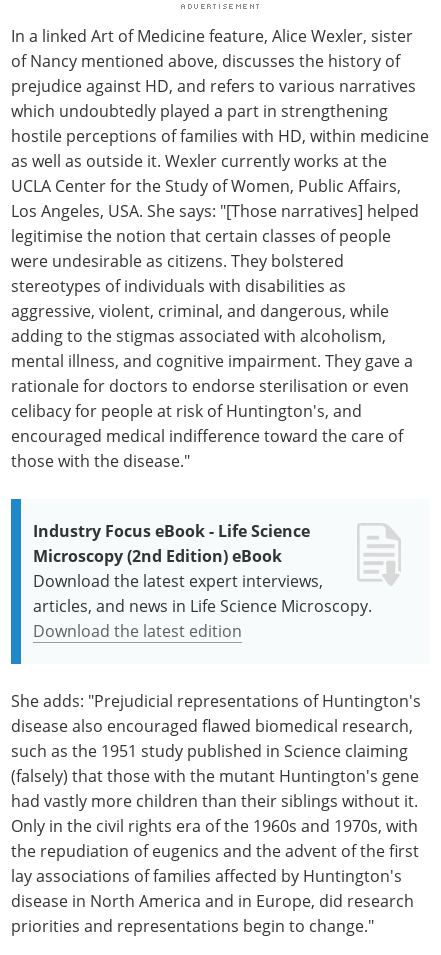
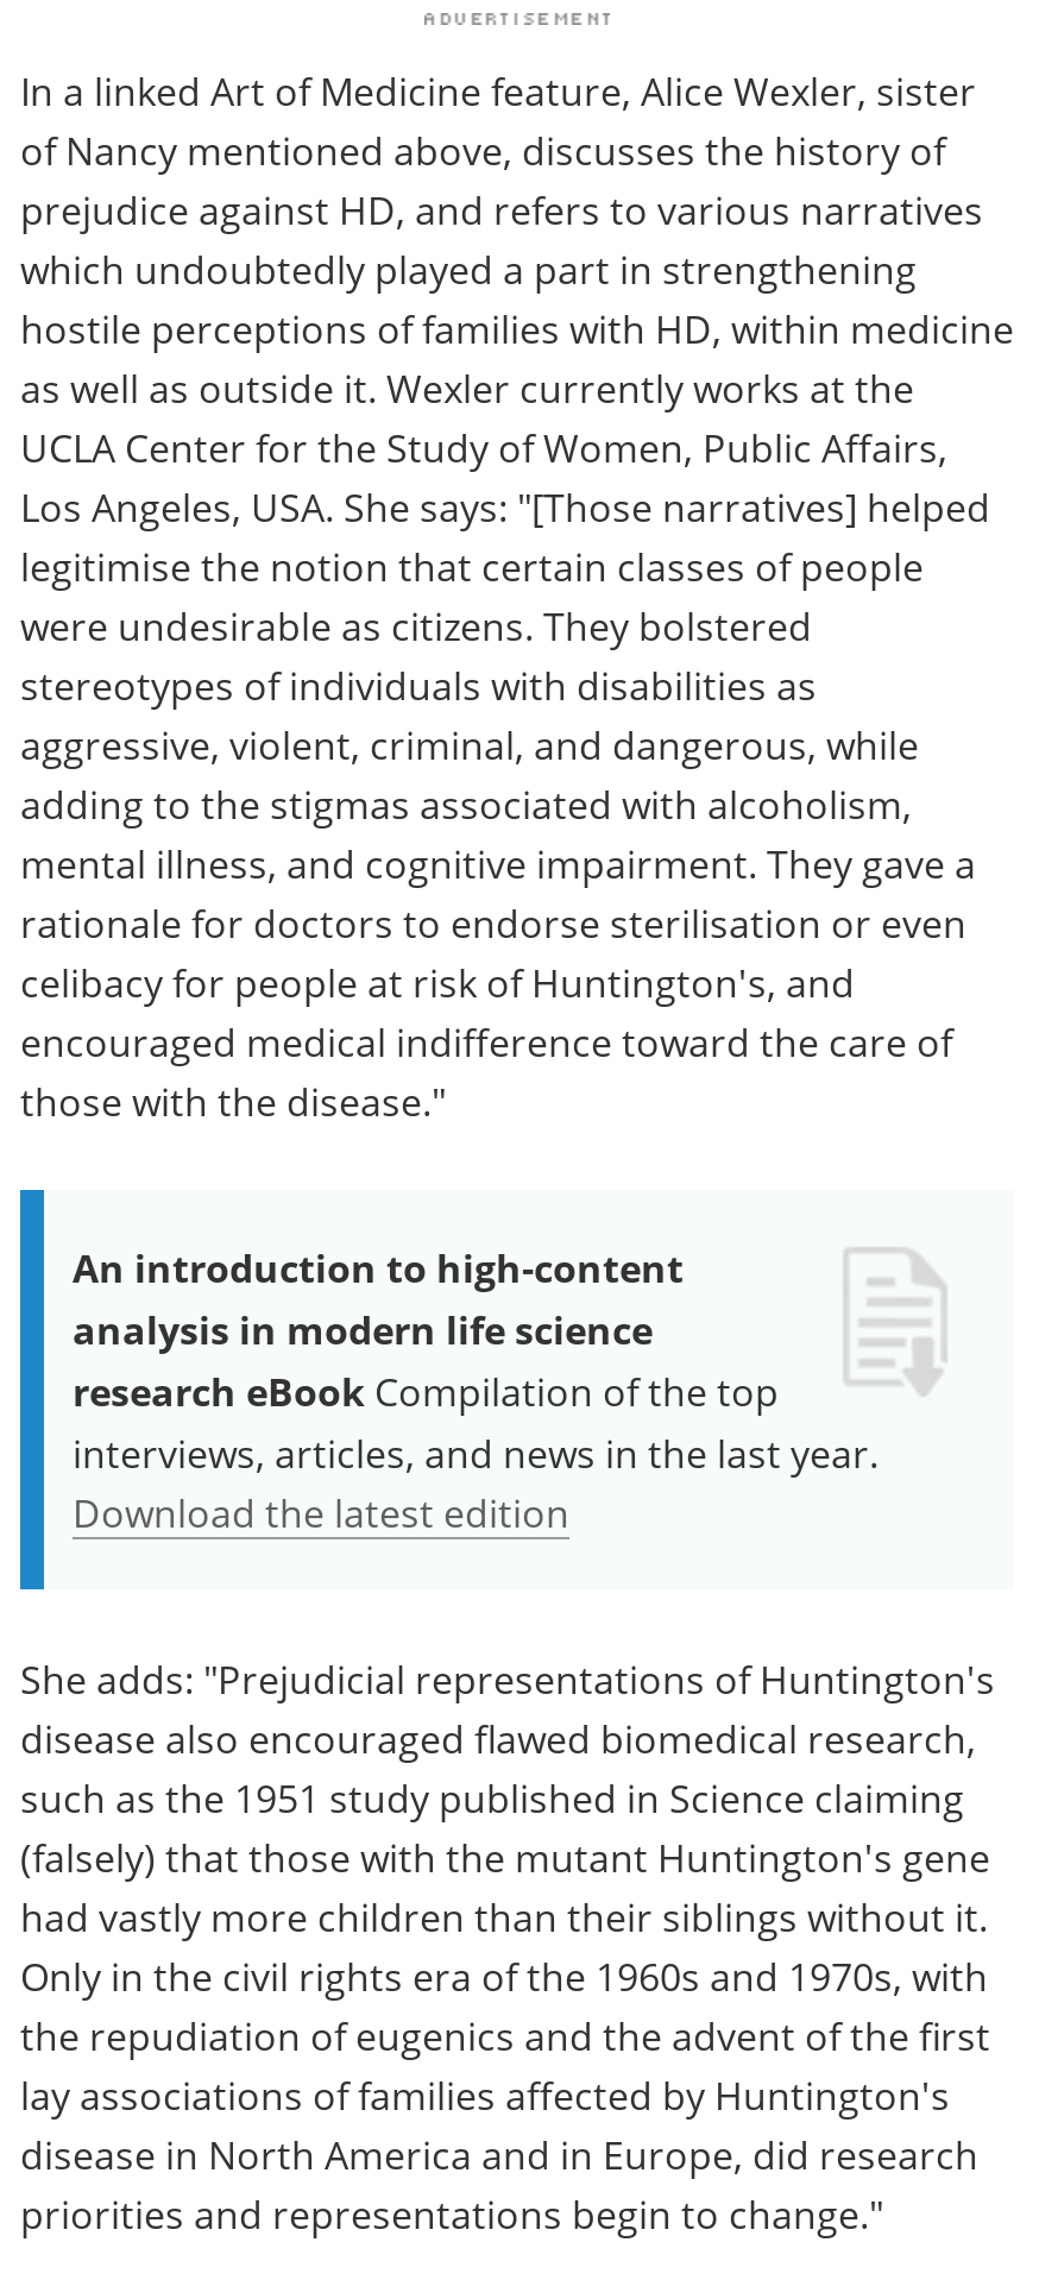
[33,520,372,617] Industry Focus eBook - Life Science | Microscopy (2nd Edition) eBook | Download the latest expert interviews, | articles, and news in Life Science Microscopy. -> [73,1242,879,1477] An introduction to high-content | analysis in modern life science | research eBook Compilation of the top | interviews, articles, and news in the last year.

